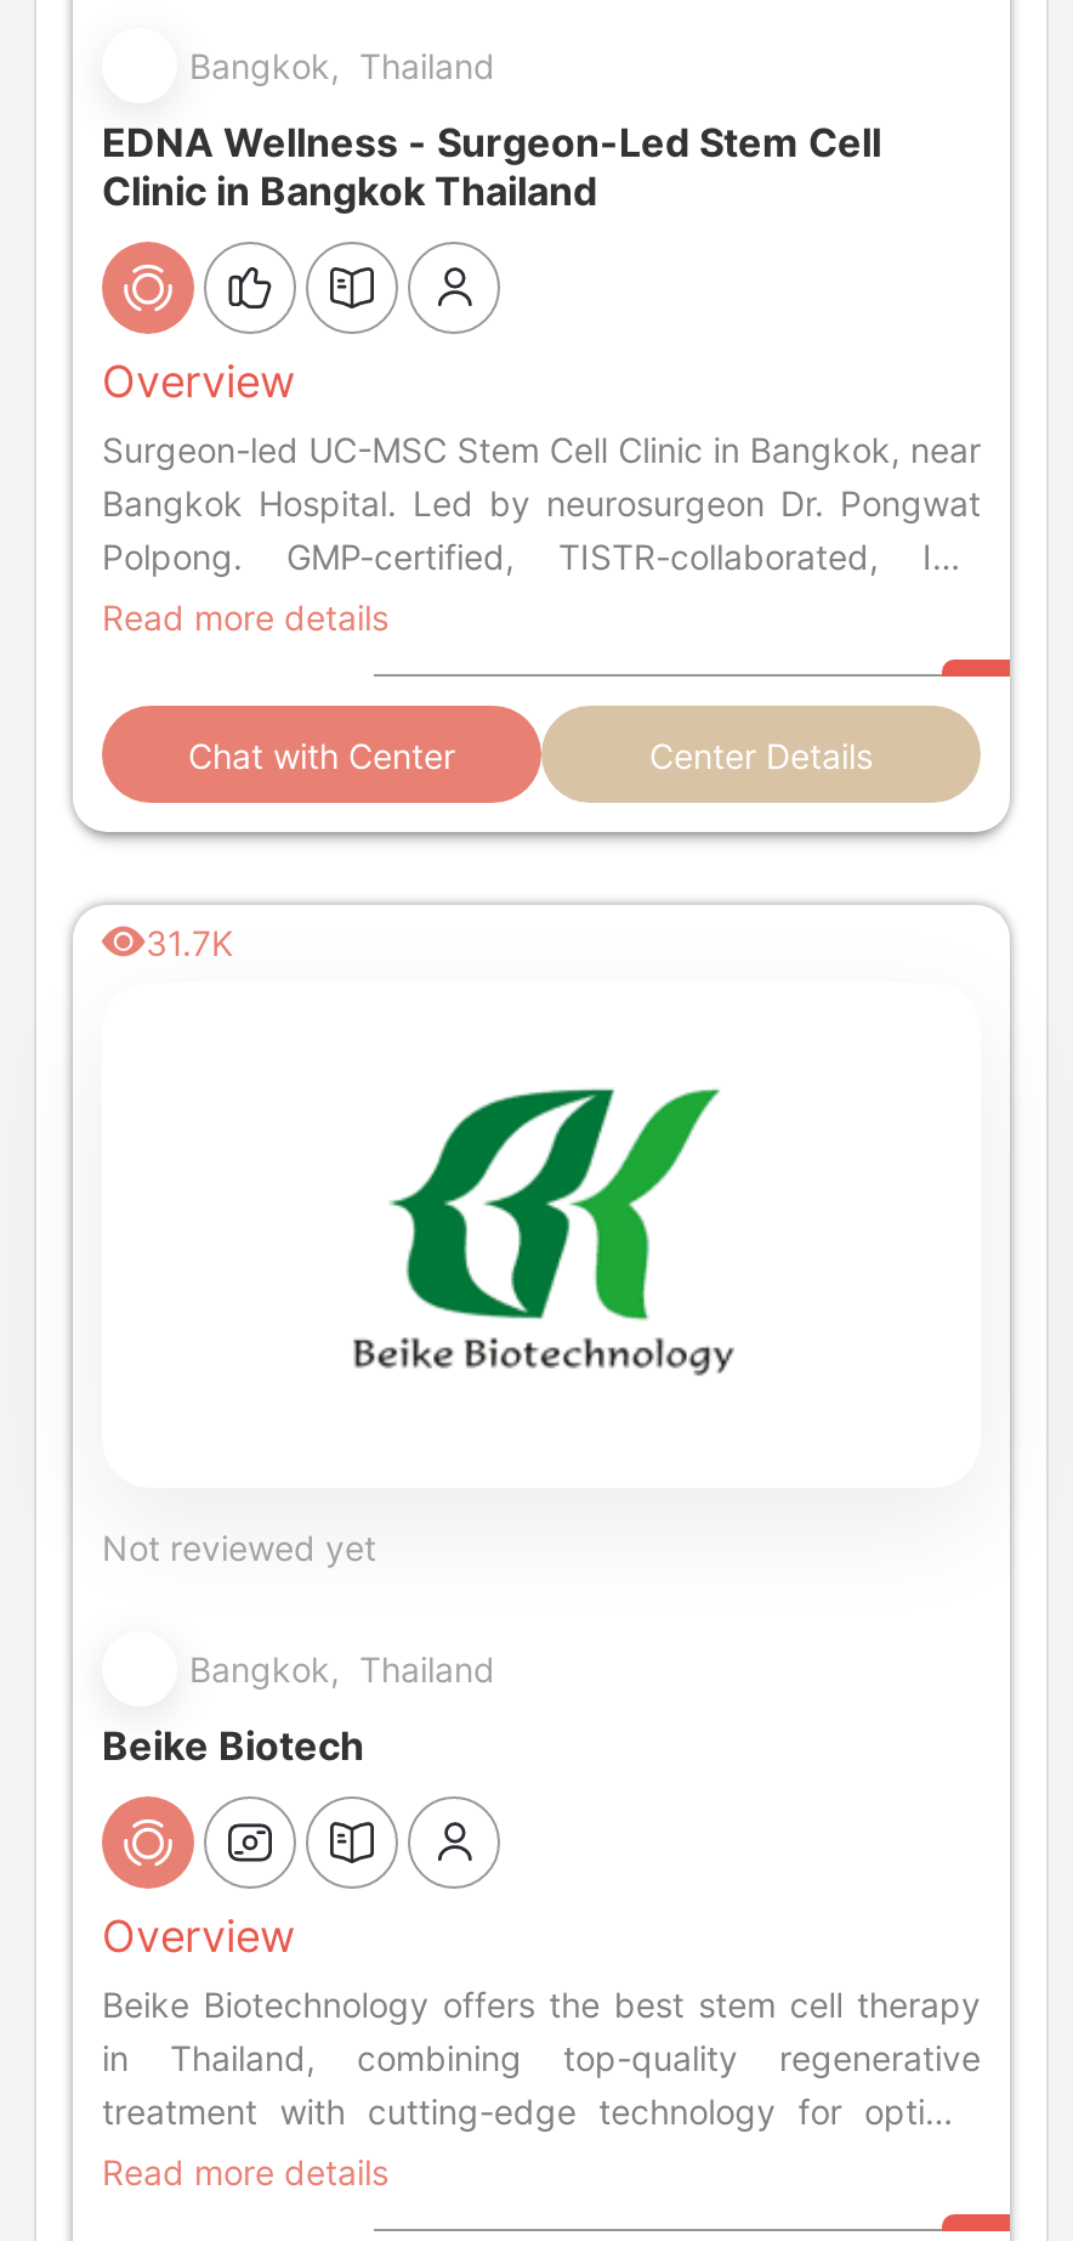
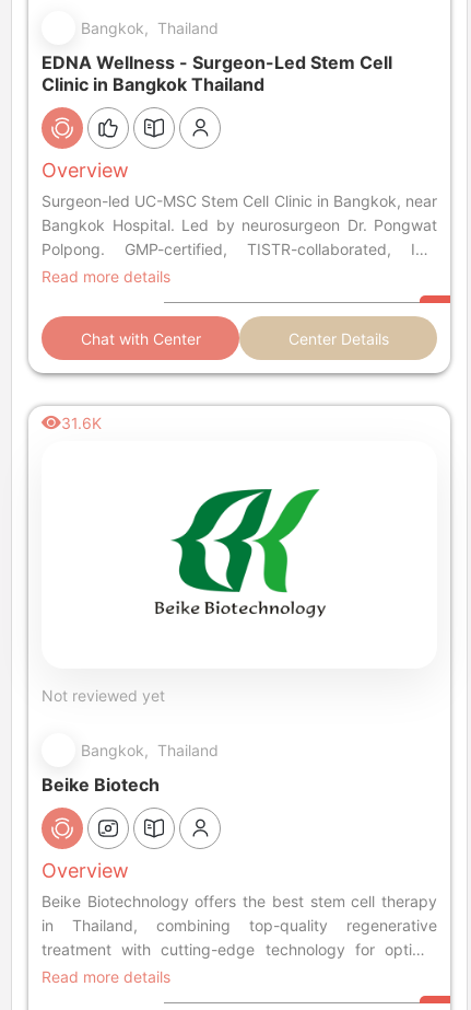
[146,922,233,963] 31.7K -> [61,414,102,432] 31.6K

